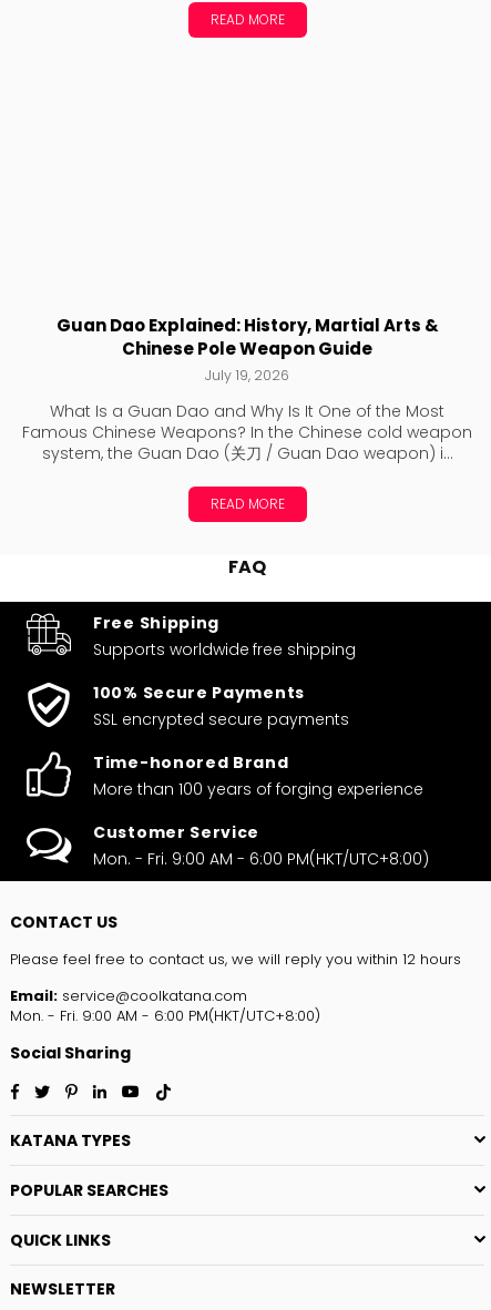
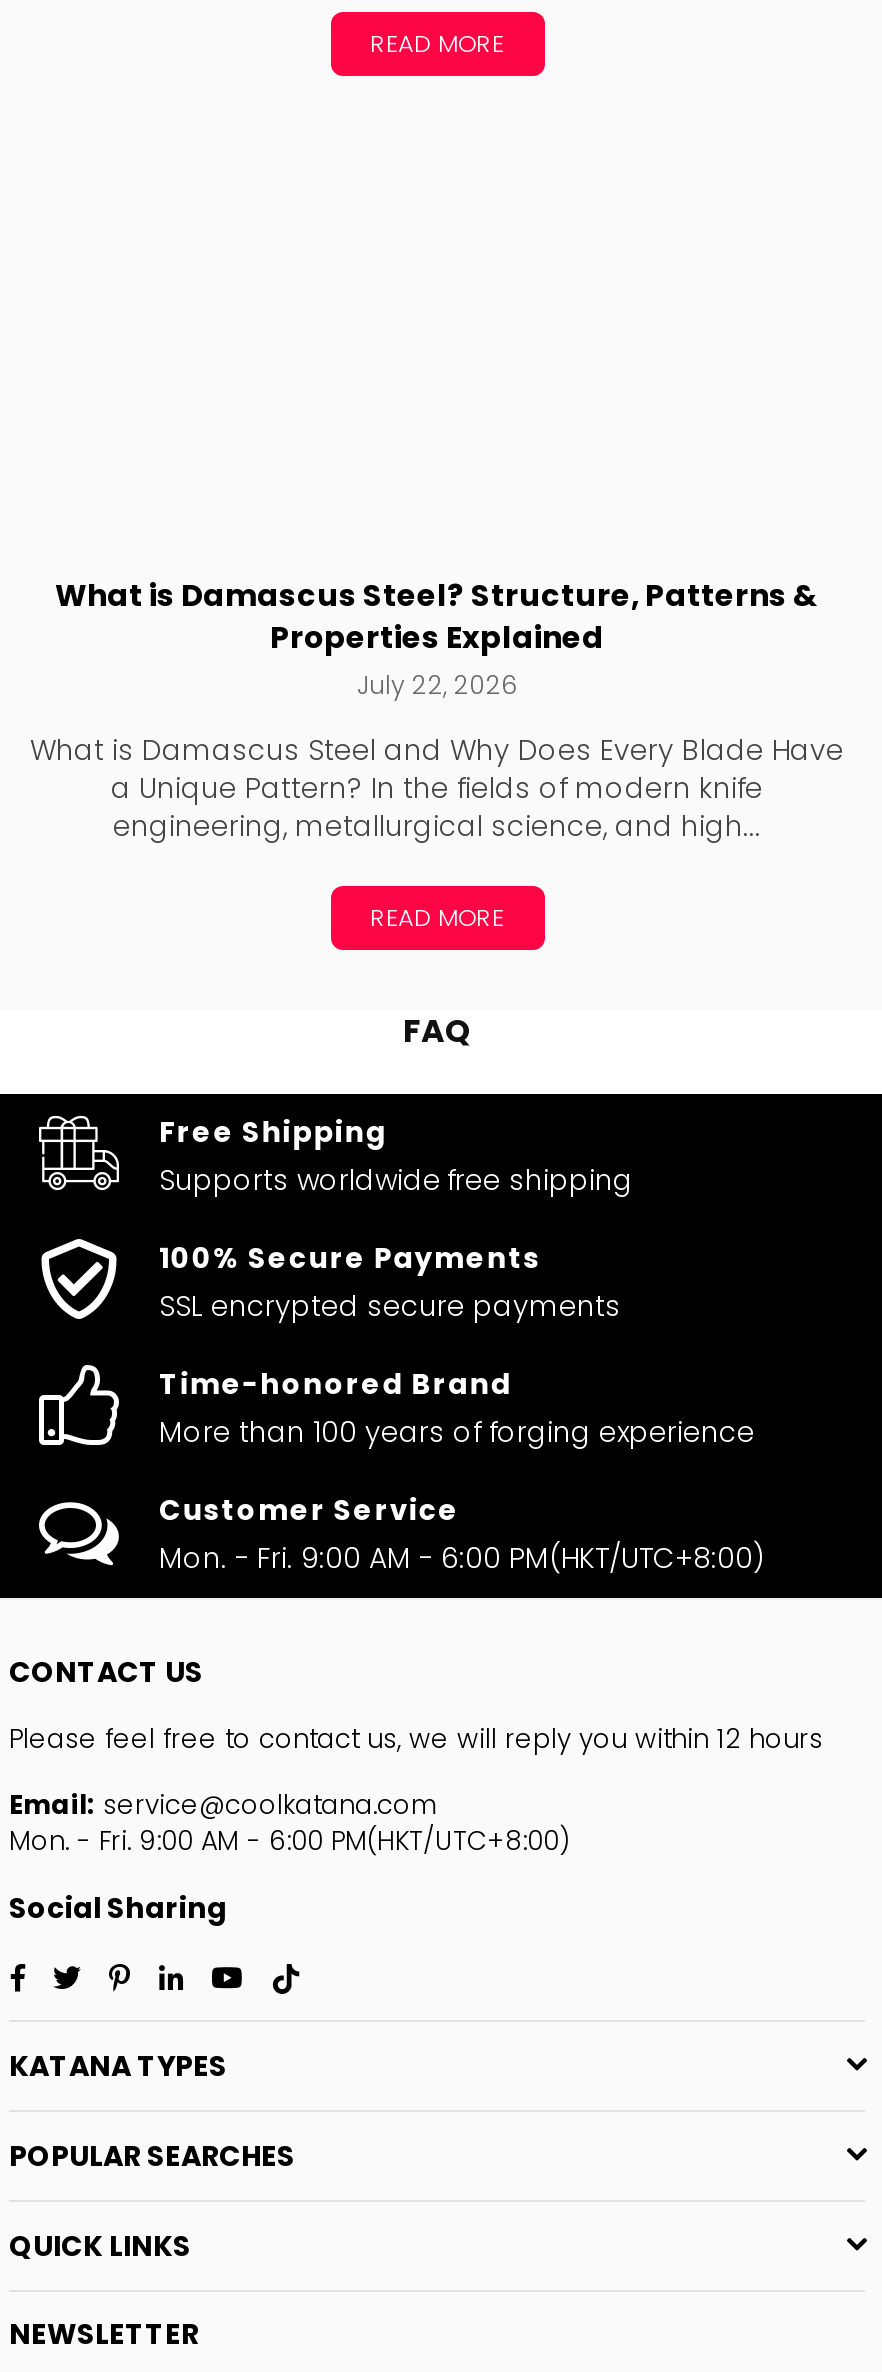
[56,314,438,385] Guan Dao Explained: History, Martial Arts & | Chinese Pole Weapon Guide | July 19, 2026 -> [55,575,819,703] What is Damascus Steel? Structure, Patterns & | Properties Explained | July 22, 2026
[22,401,472,465] What Is a Guan Dao and Why Is It One of the Most | Famous Chinese Weapons? In the Chinese cold weapon | system, the Guan Dao (关刀 / Guan Dao weapon) i... -> [30,731,844,847] What is Damascus Steel and Why Does Every Blade Have | a Unique Pattern? In the fields of modern knife | engineering, metallurgical science, and high...

